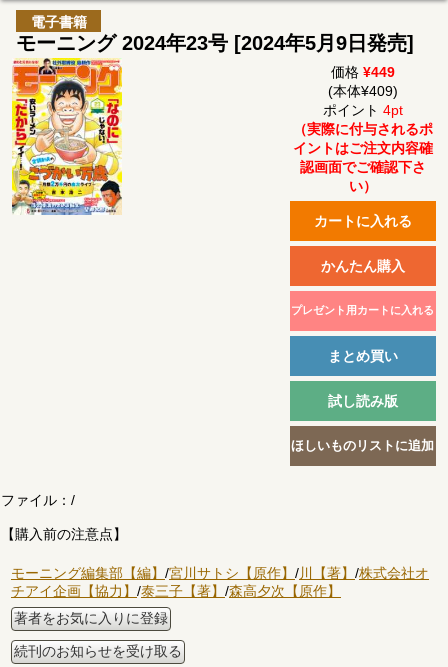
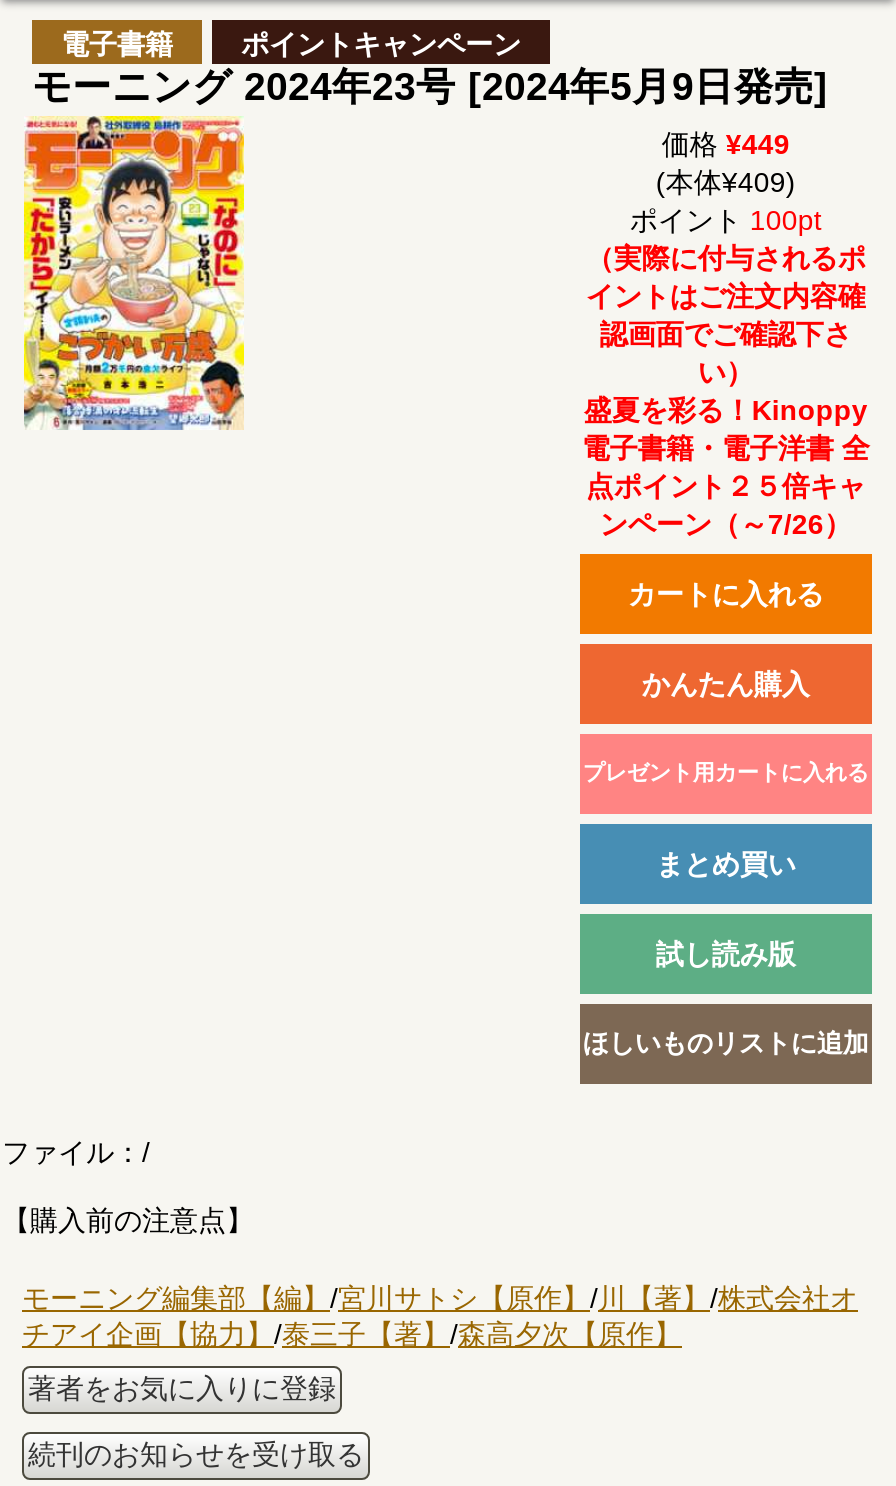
none -> [241,28,521,60] ポイントキャンペーン
[323,102,403,118] ポイント4pt -> [630,204,822,236] ポイント100pt
none -> [582,394,870,540] 盛夏を彩る！Kinoppy | 電子書籍・電子洋書 全 | 点ポイント２５倍キャ | ンペーン（～7/26）

